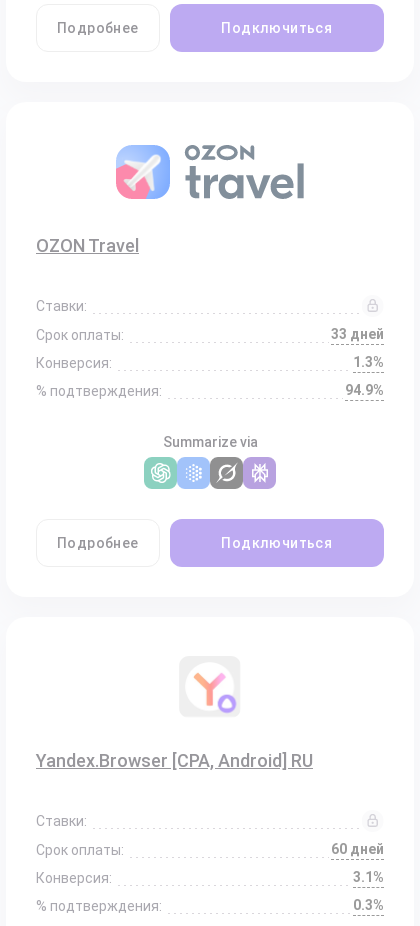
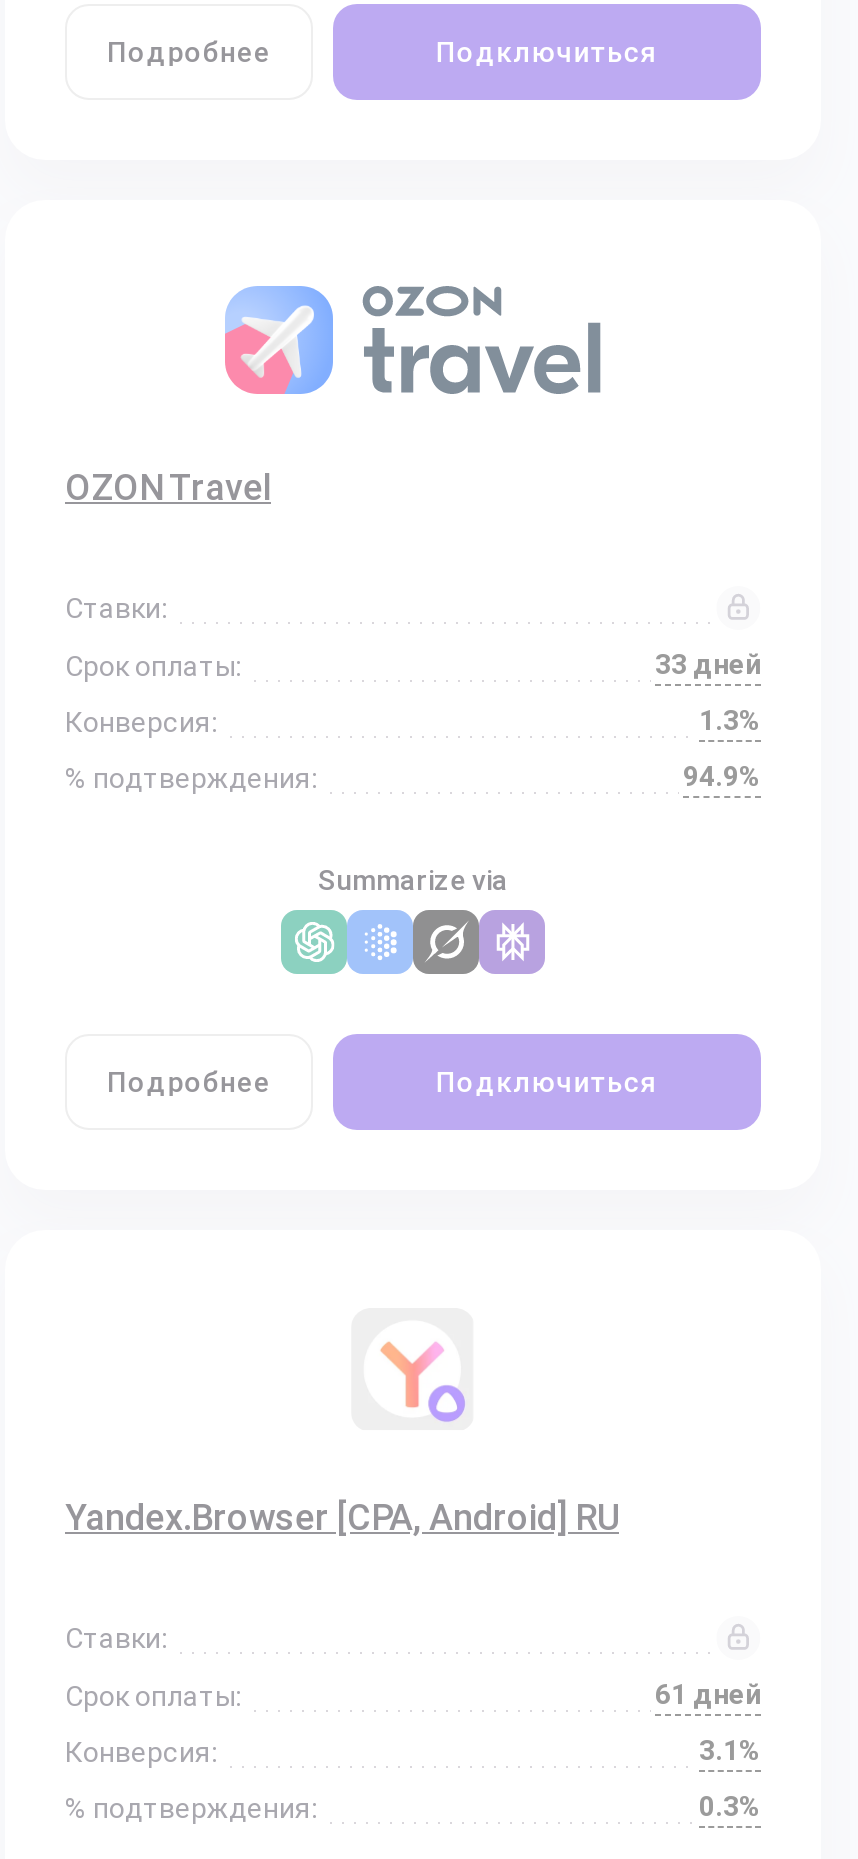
[331,841,384,857] 60 дней -> [655,1678,761,1710] 61 дней

